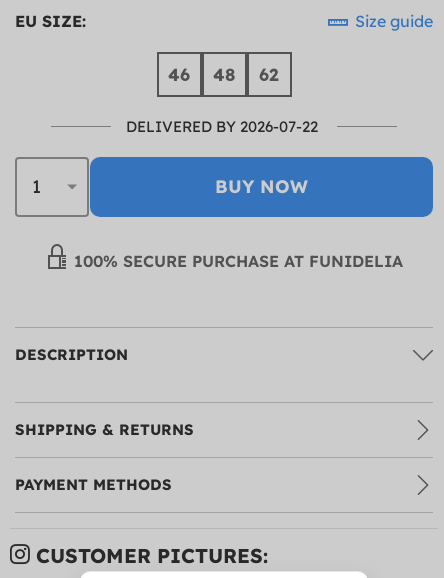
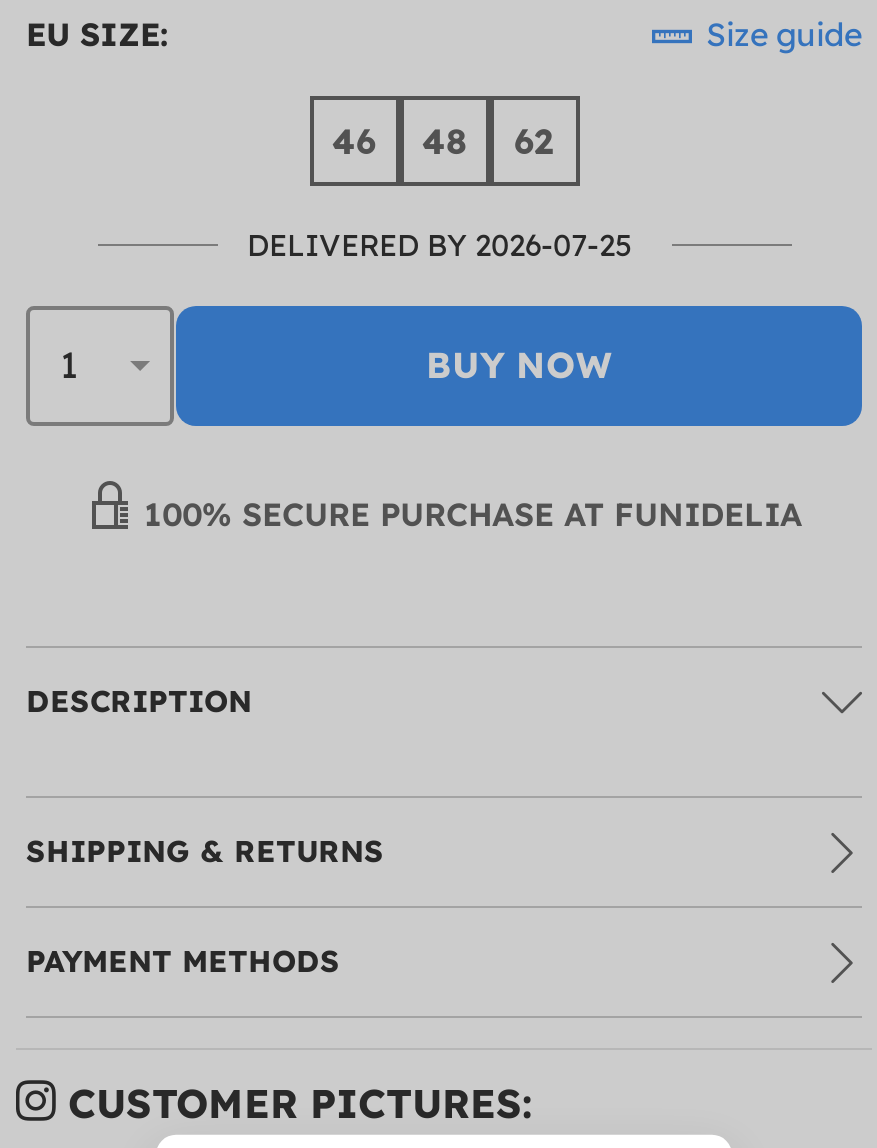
[126,116,318,135] DELIVERED BY 2026-07-22 -> [247,225,633,263] DELIVERED BY 2026-07-25

